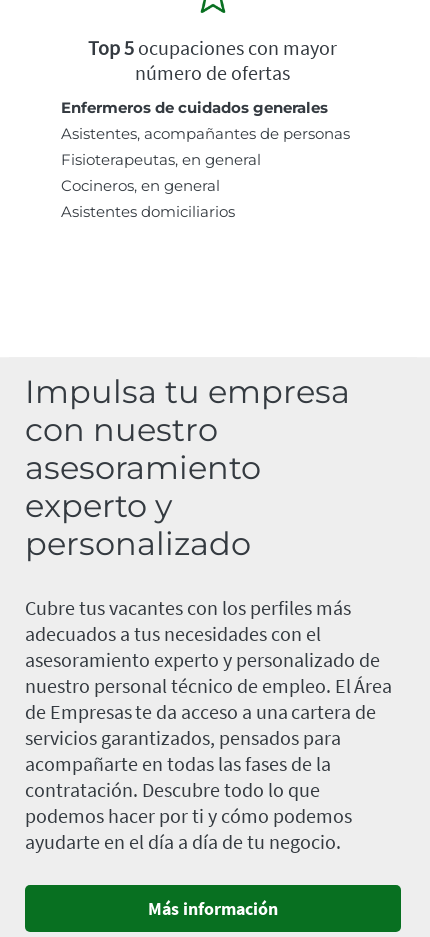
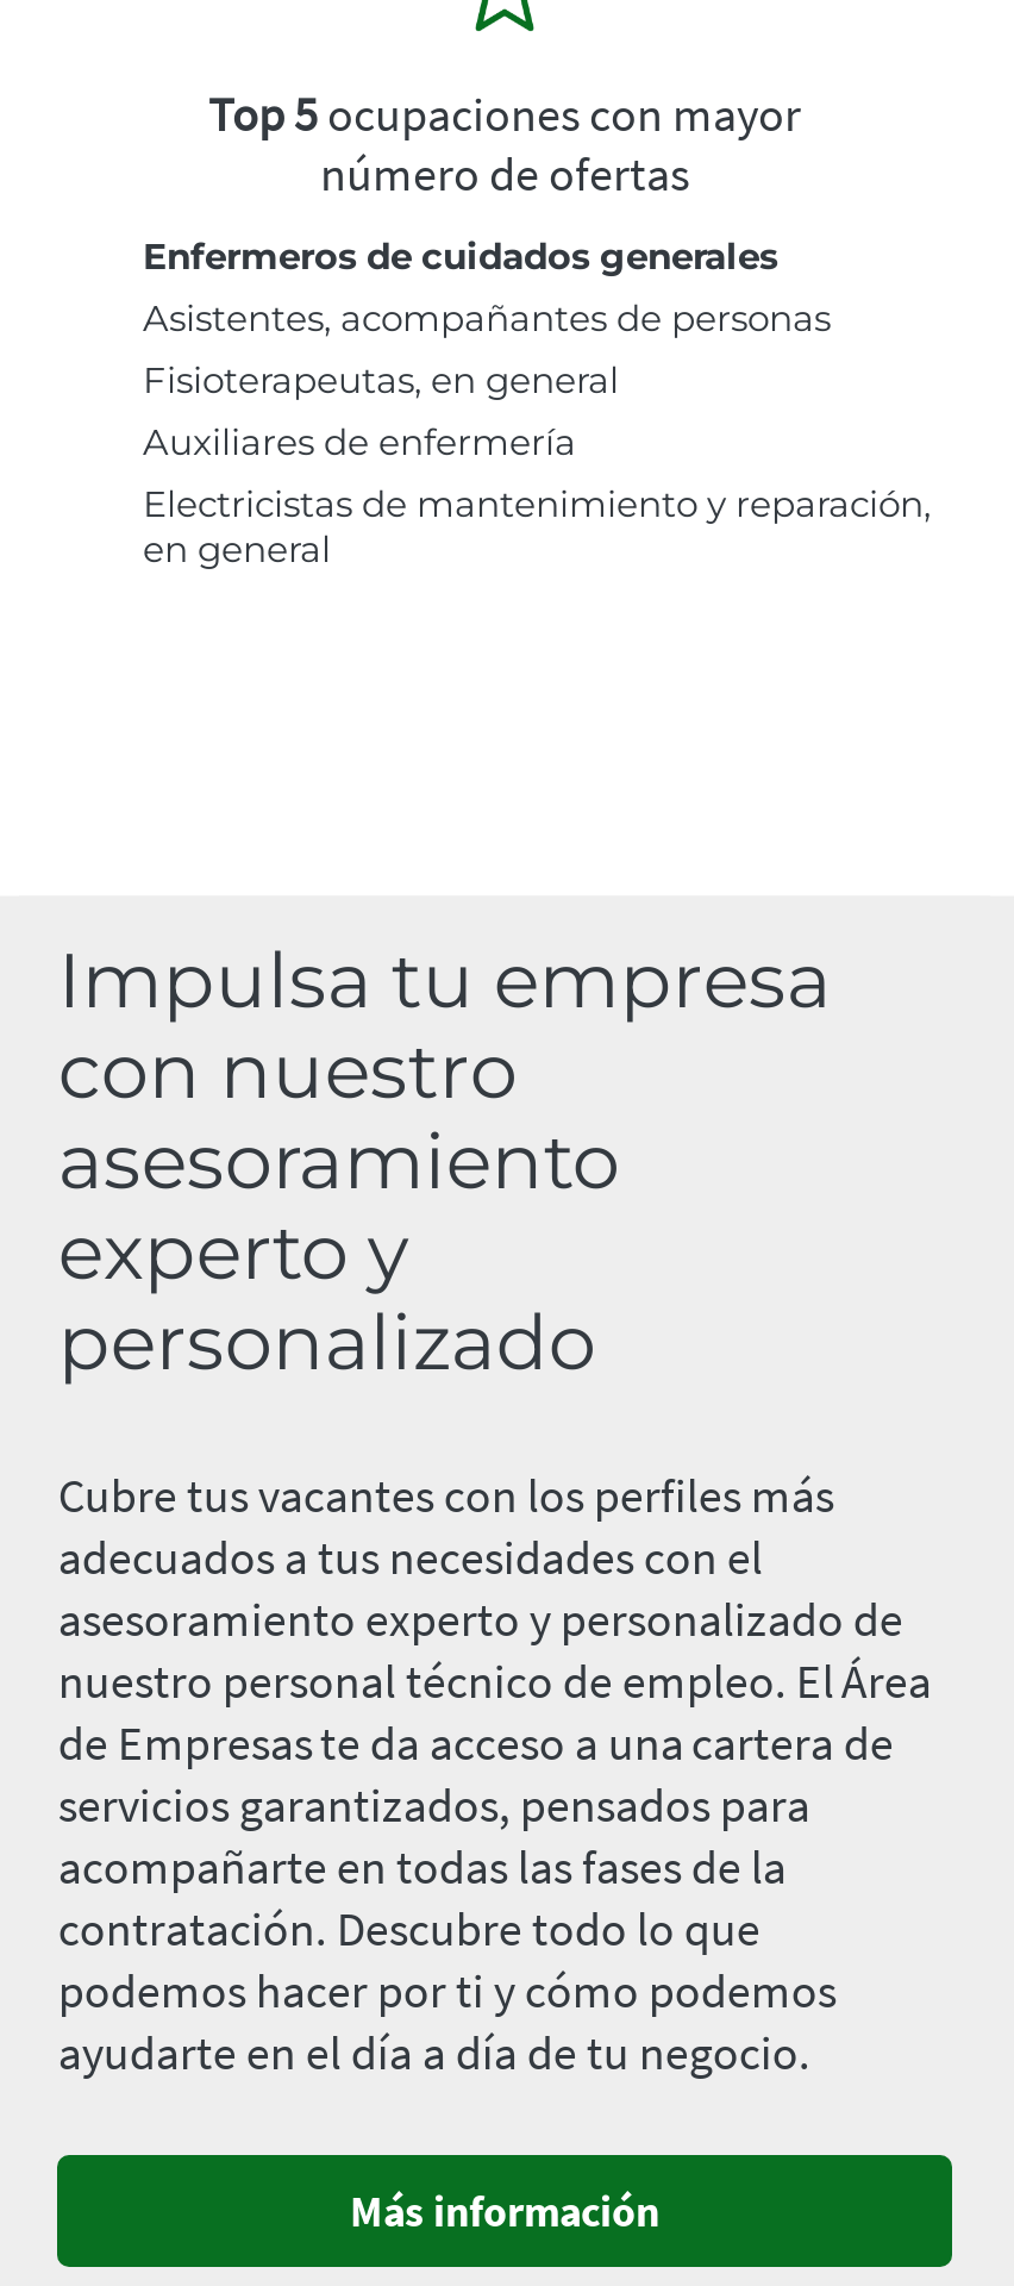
[61,176,235,221] Cocineros, en general | Asistentes domiciliarios -> [143,420,931,572] Auxiliares de enfermería | Electricistas de mantenimiento y reparación, | en general

